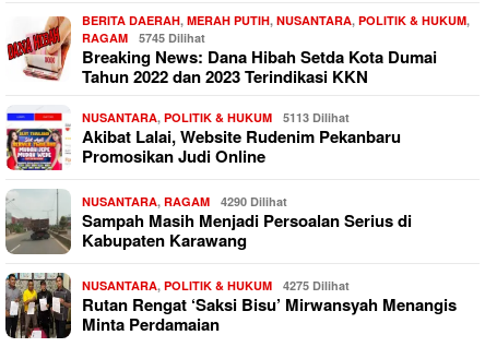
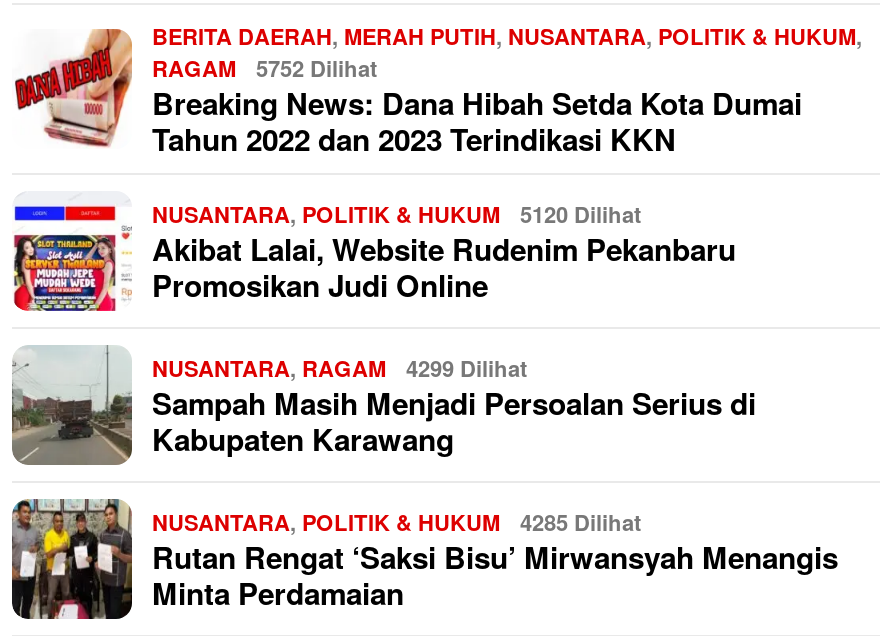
[82,29,205,46] RAGAM 5745 Dilihat -> [152,54,378,84] RAGAM 5752 Dilihat
[82,109,350,125] NUSANTARA, POLITIK & HUKUM 5113 Dilihat -> [152,200,642,230] NUSANTARA, POLITIK & HUKUM 5120 Dilihat
[82,193,287,209] NUSANTARA, RAGAM 4290 Dilihat -> [152,354,528,384] NUSANTARA, RAGAM 4299 Dilihat
[82,277,350,293] NUSANTARA, POLITIK & HUKUM 4275 Dilihat -> [152,508,642,538] NUSANTARA, POLITIK & HUKUM 4285 Dilihat

